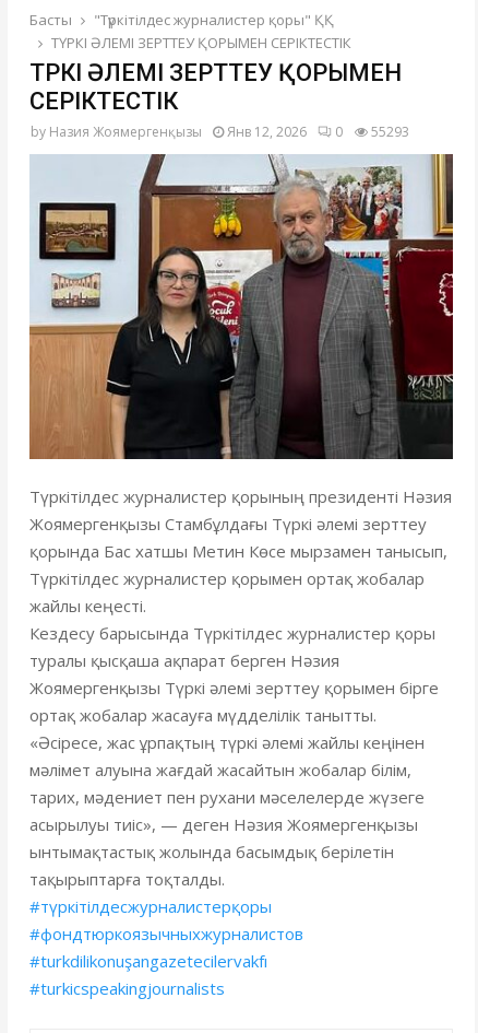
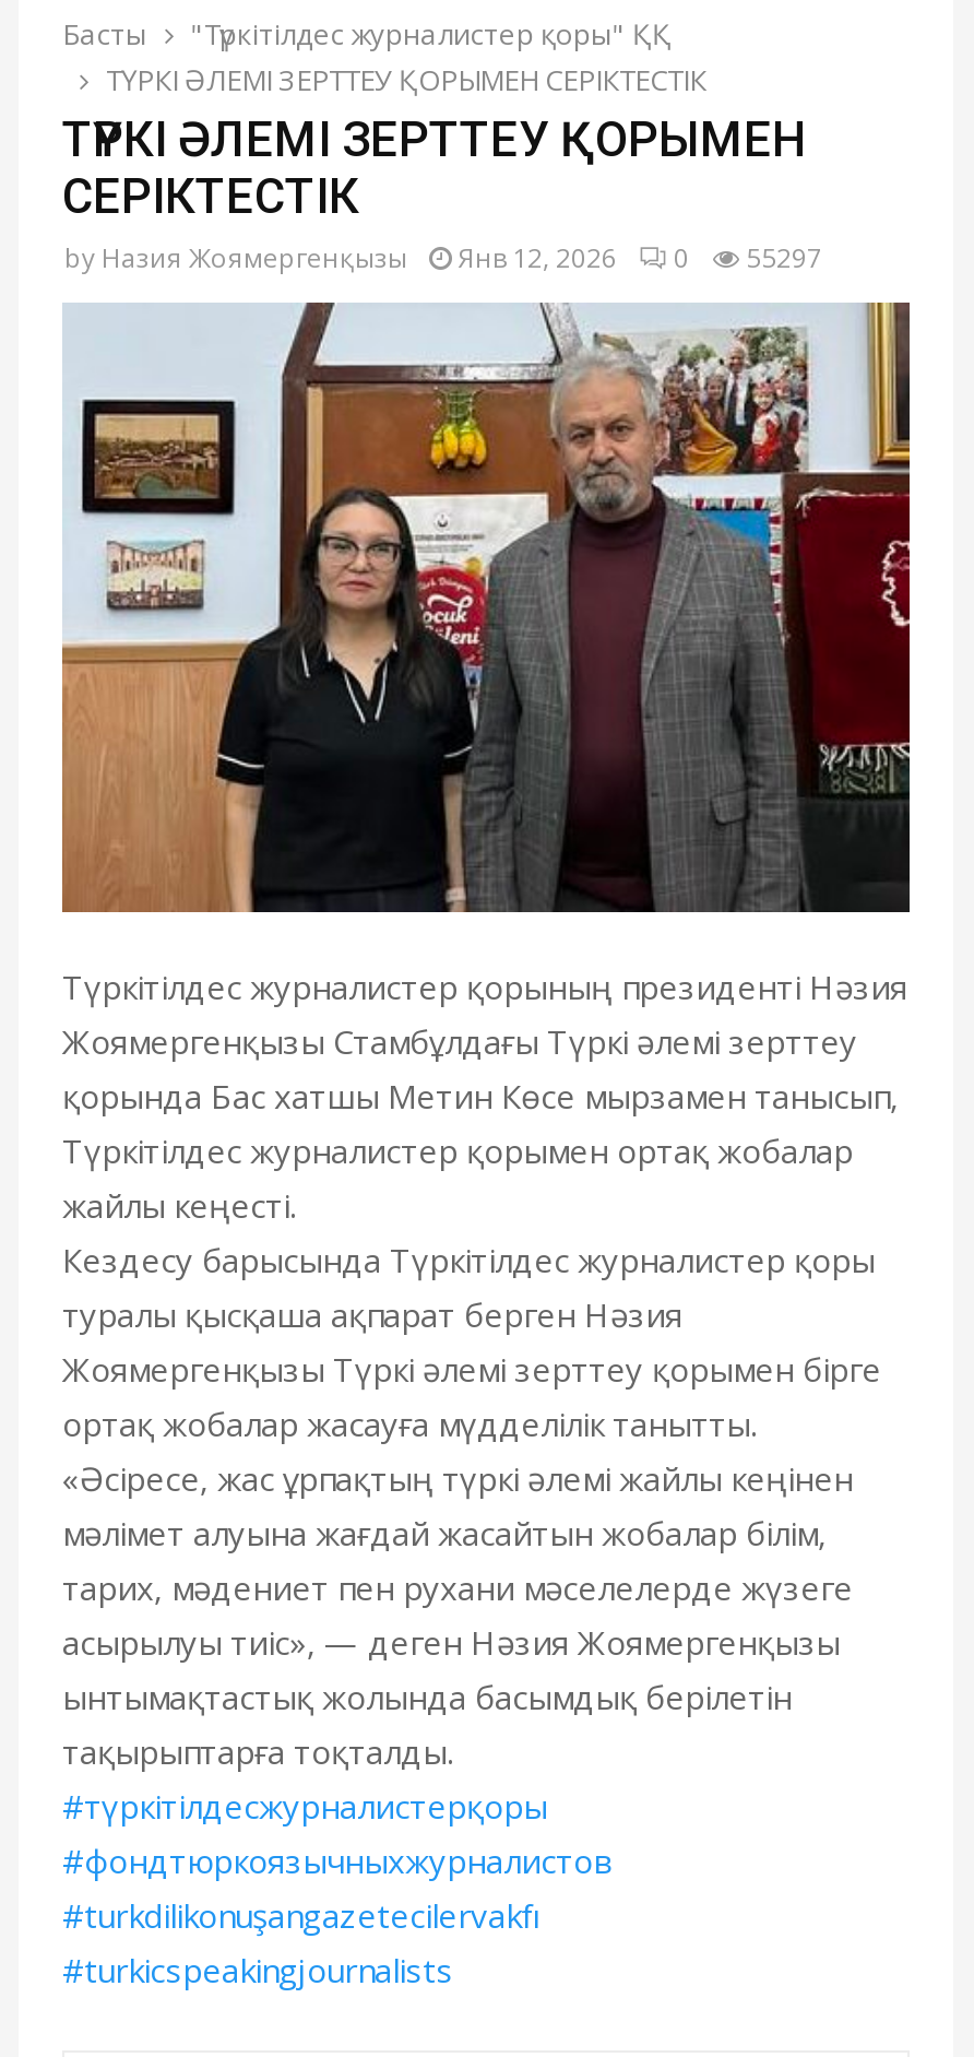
[31,122,409,141] by Назия Жоямергенқызы Янв 12, 2026 0 55293 -> [64,239,822,276] by Назия Жоямергенқызы Янв 12, 2026 0 55297

